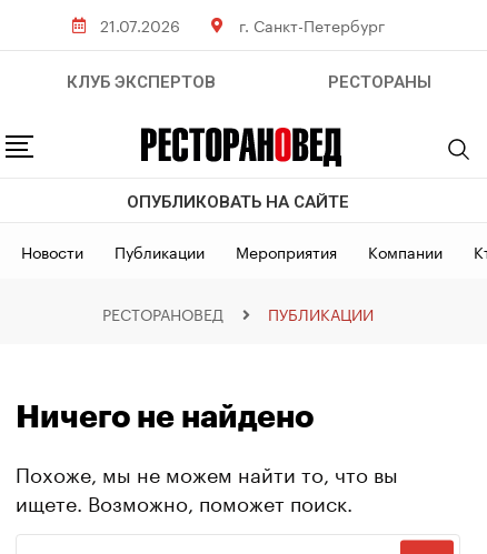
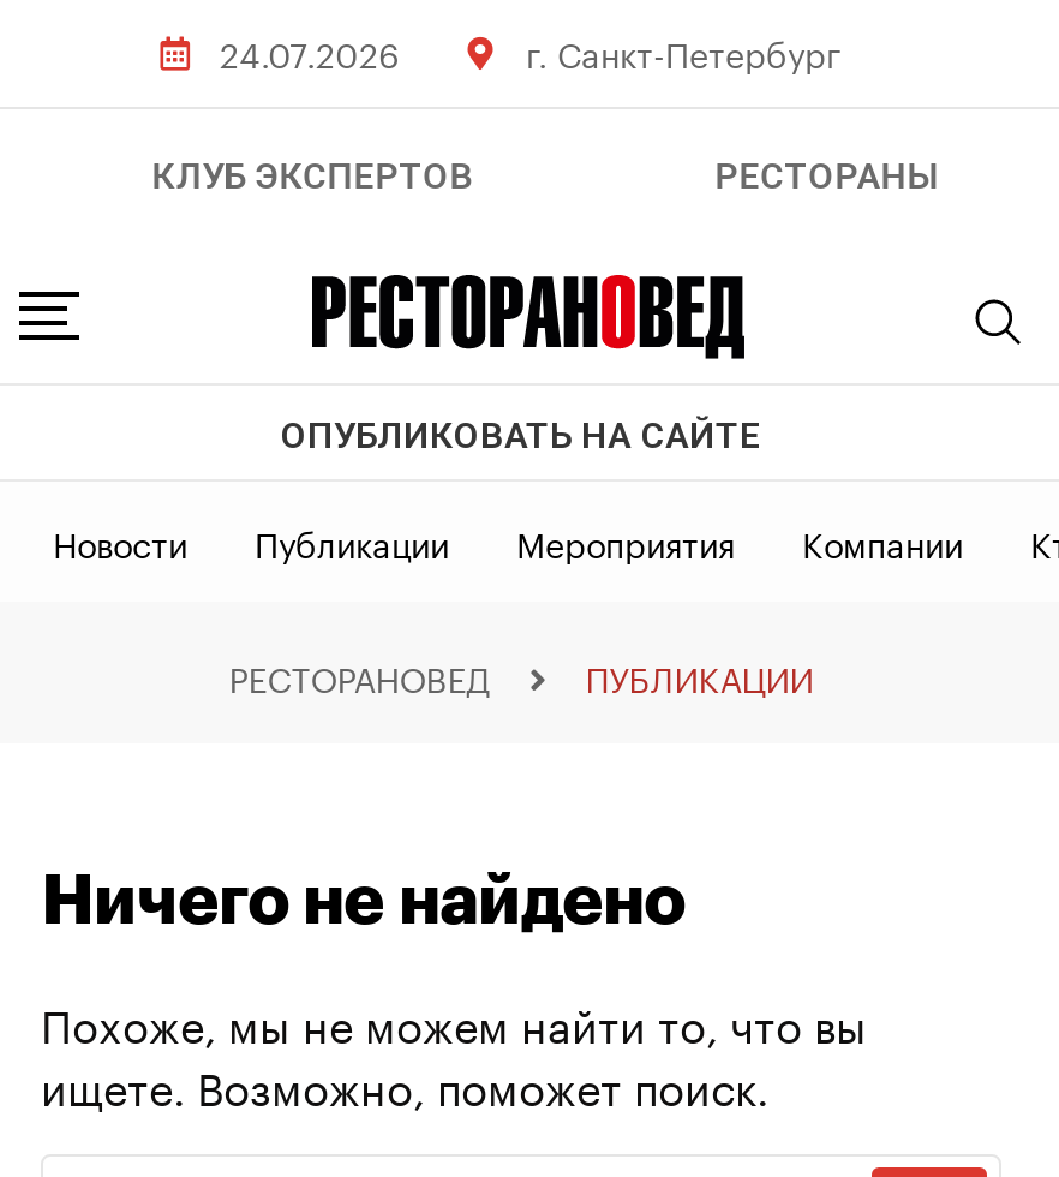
[100,12,180,36] 21.07.2026 -> [220,24,400,77] 24.07.2026

